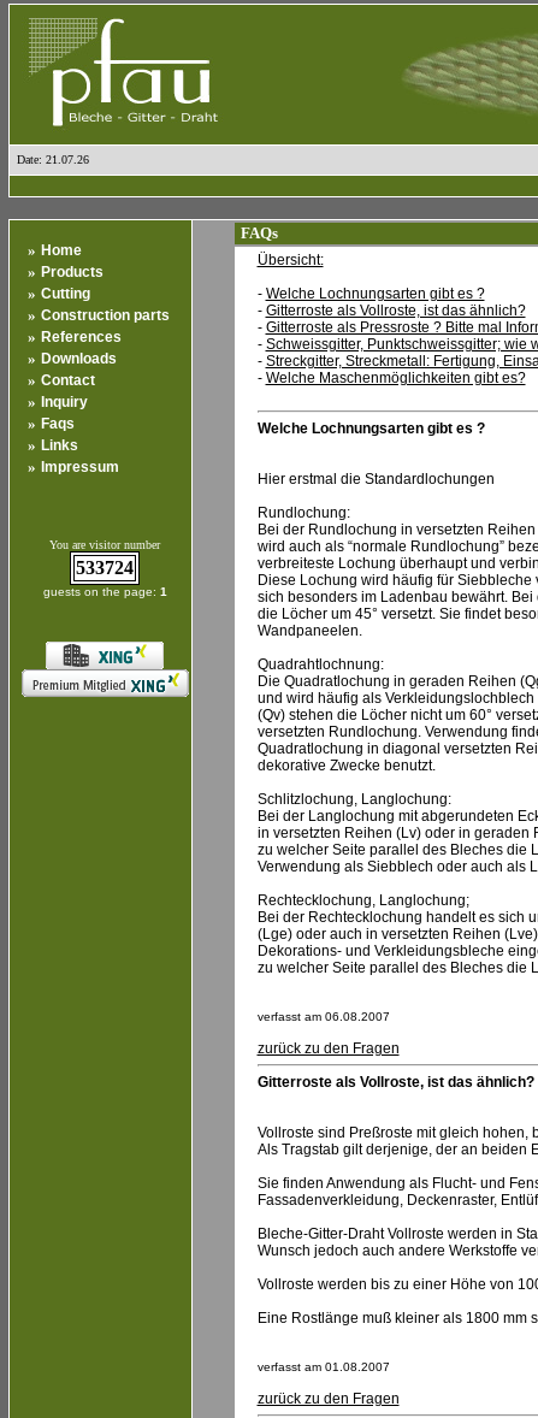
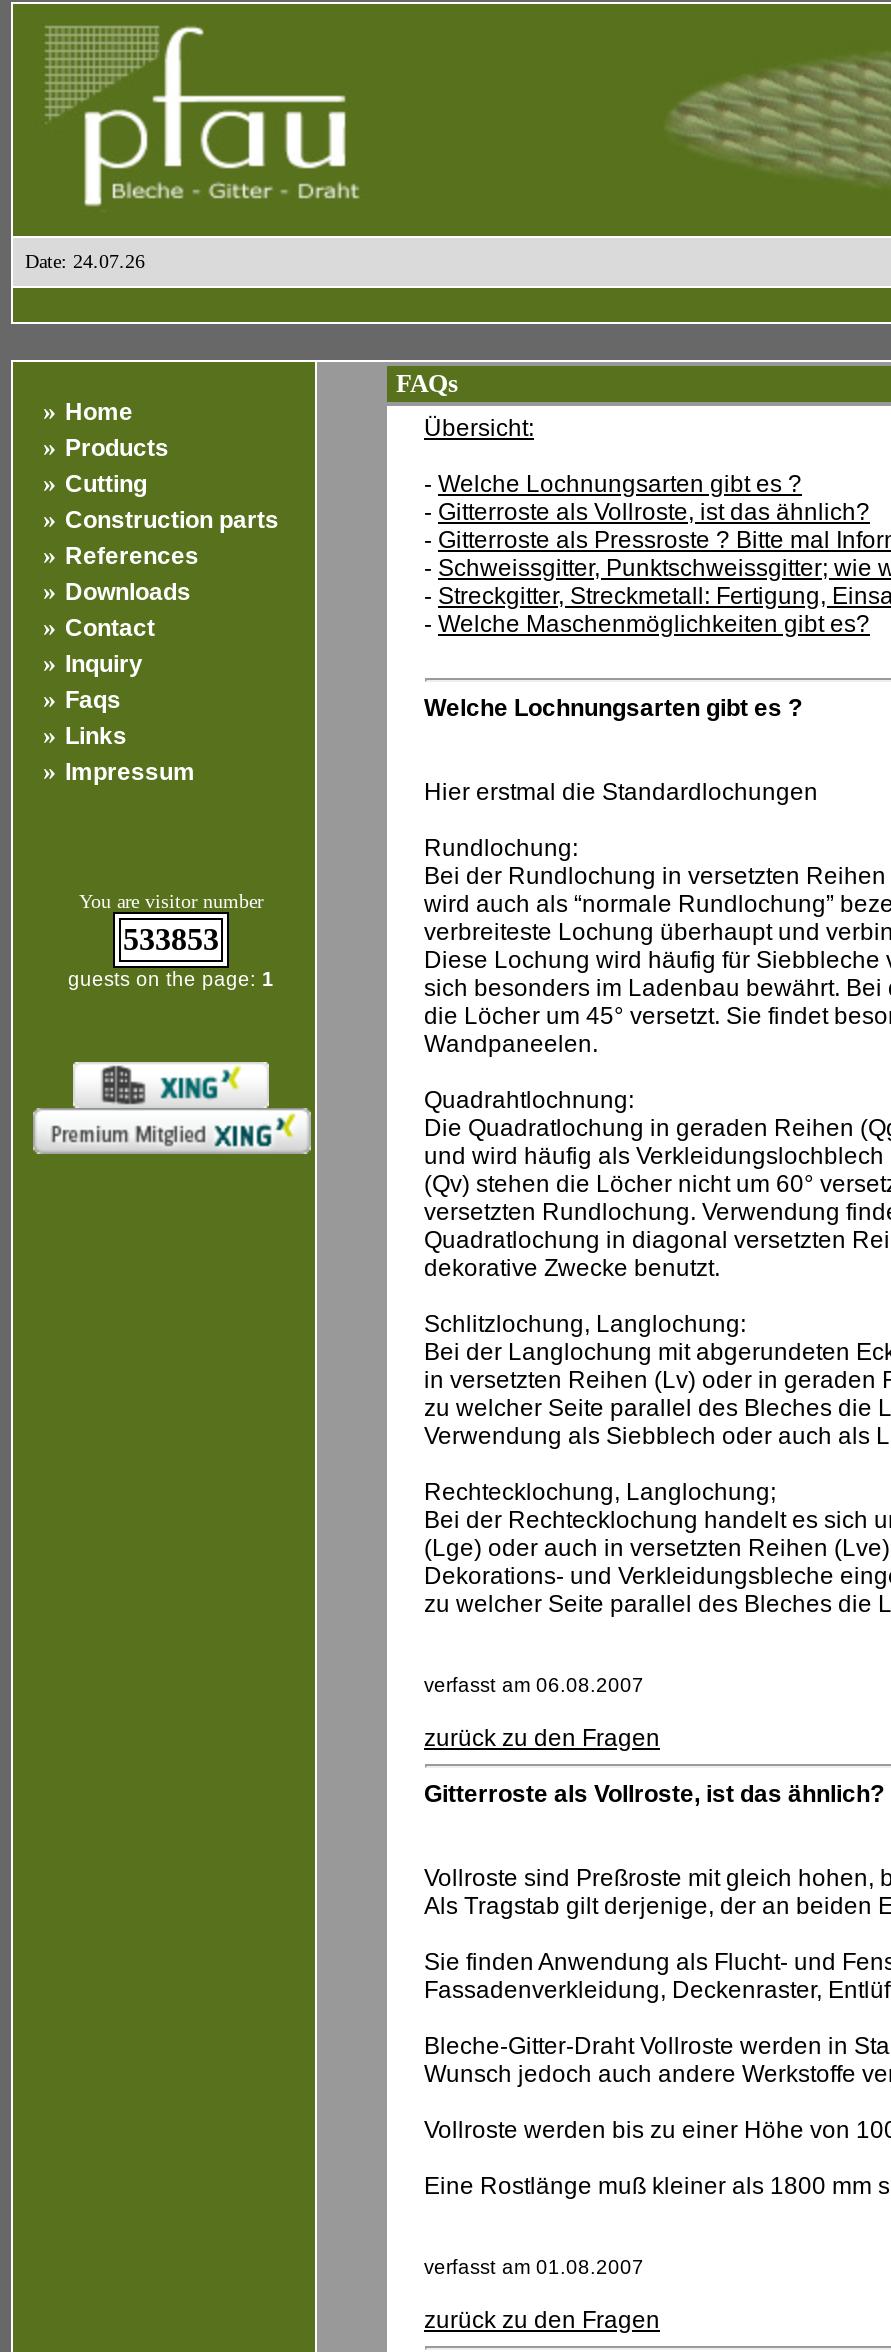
[13,153,89,166] Date: 21.07.26 -> [19,250,145,272] Date: 24.07.26
[76,557,134,578] 533724 -> [123,922,219,956] 533853

